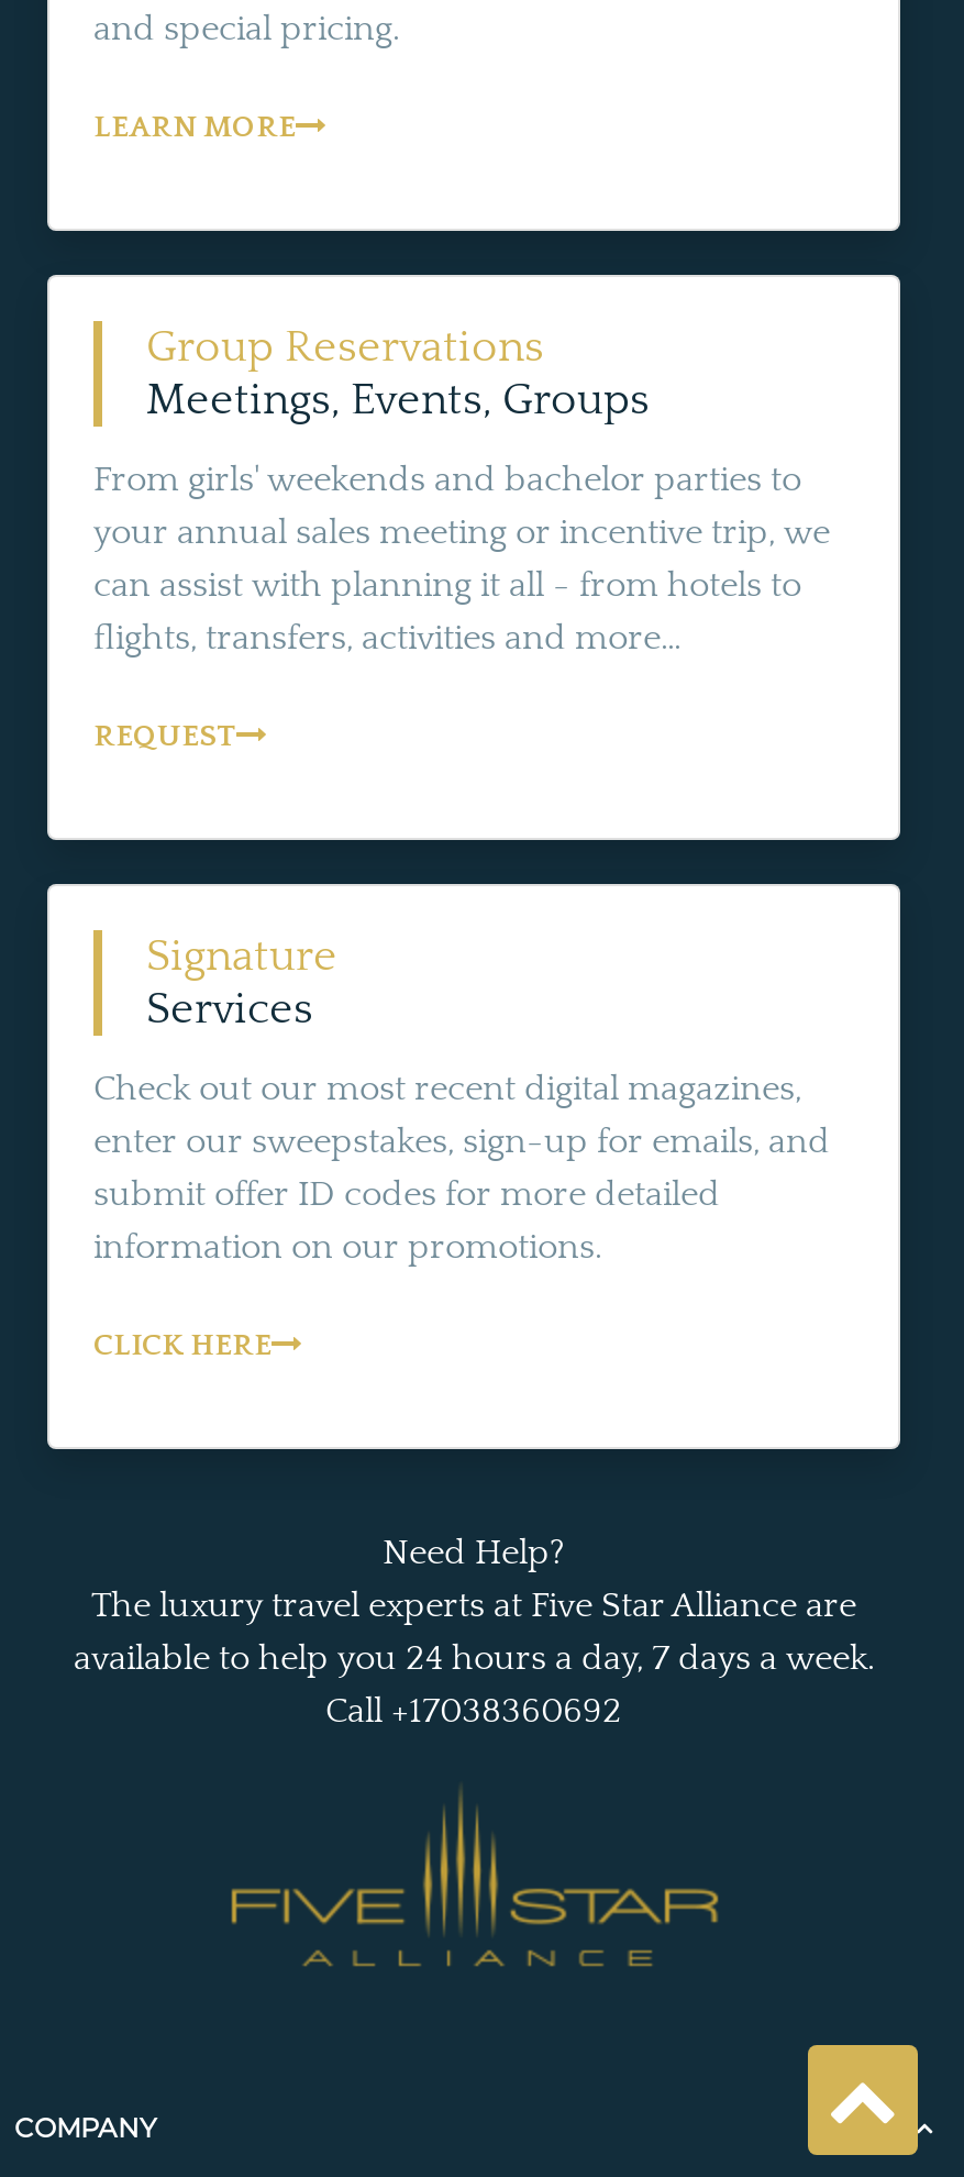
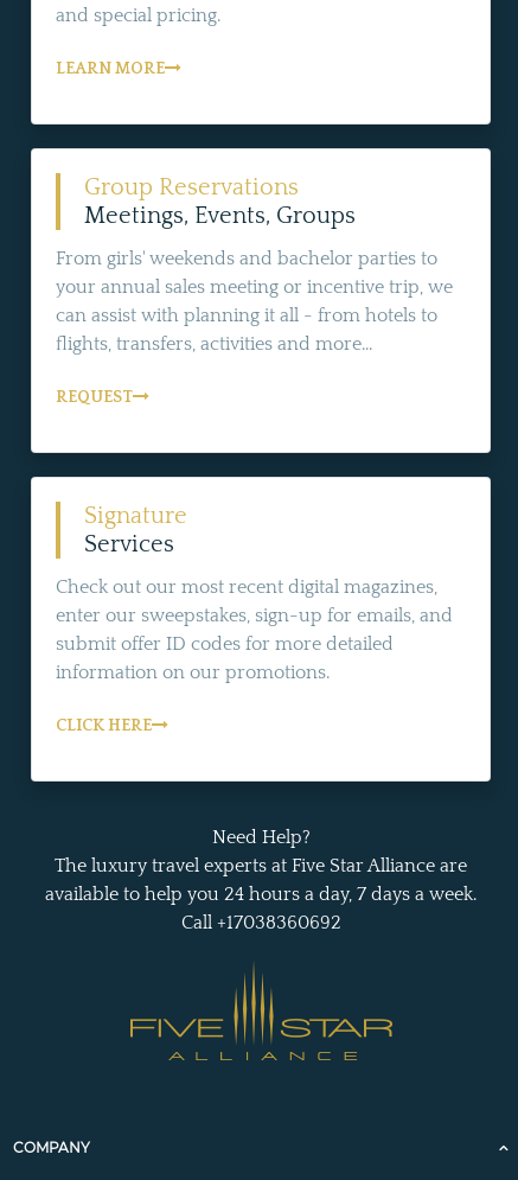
[806,2043,920,2157] [image] -> none

